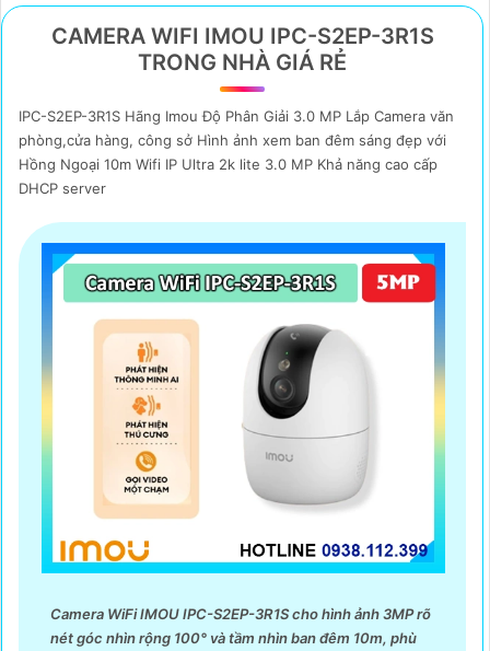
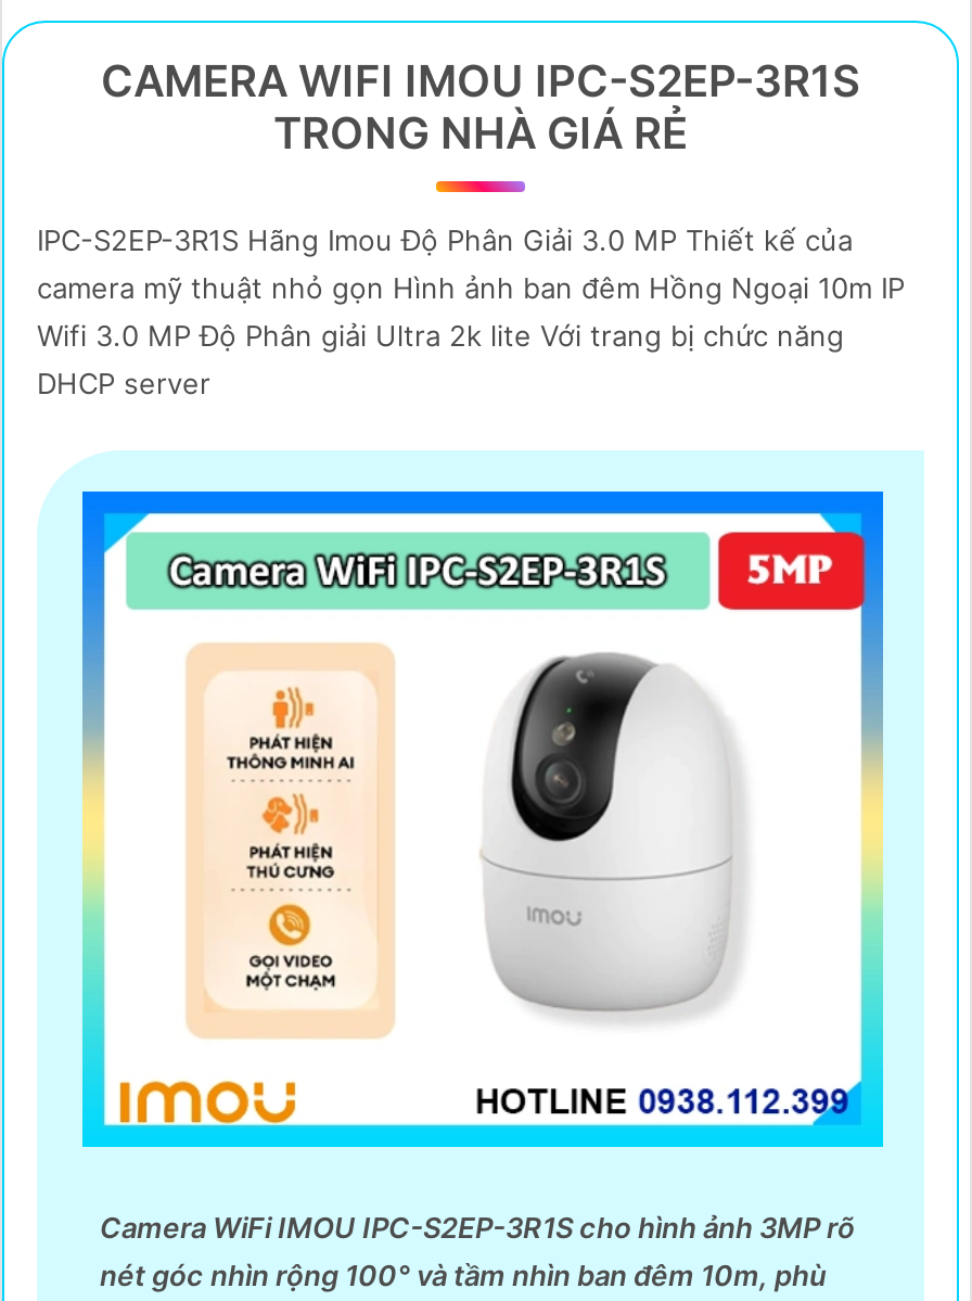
[19,107,454,172] IPC-S2EP-3R1S Hãng Imou Độ Phân Giải 3.0 MP Lắp Camera văn | phòng,cửa hàng, công sở Hình ảnh xem ban đêm sáng đẹp với | Hồng Ngoại 10m Wifi IP Ultra 2k lite 3.0 MP Khả năng cao cấp -> [37,222,905,352] IPC-S2EP-3R1S Hãng Imou Độ Phân Giải 3.0 MP Thiết kế của | camera mỹ thuật nhỏ gọn Hình ảnh ban đêm Hồng Ngoại 10m IP | Wifi 3.0 MP Độ Phân giải Ultra 2k lite Với trang bị chức năng

